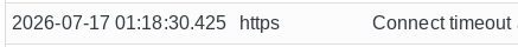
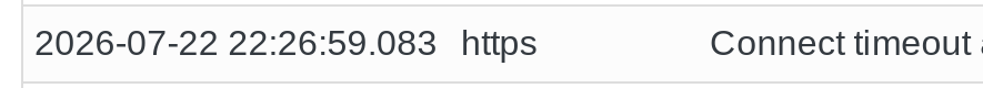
[12,13,280,33] 2026-07-17 01:18:30.425 https -> [34,24,538,61] 2026-07-22 22:26:59.083 https

